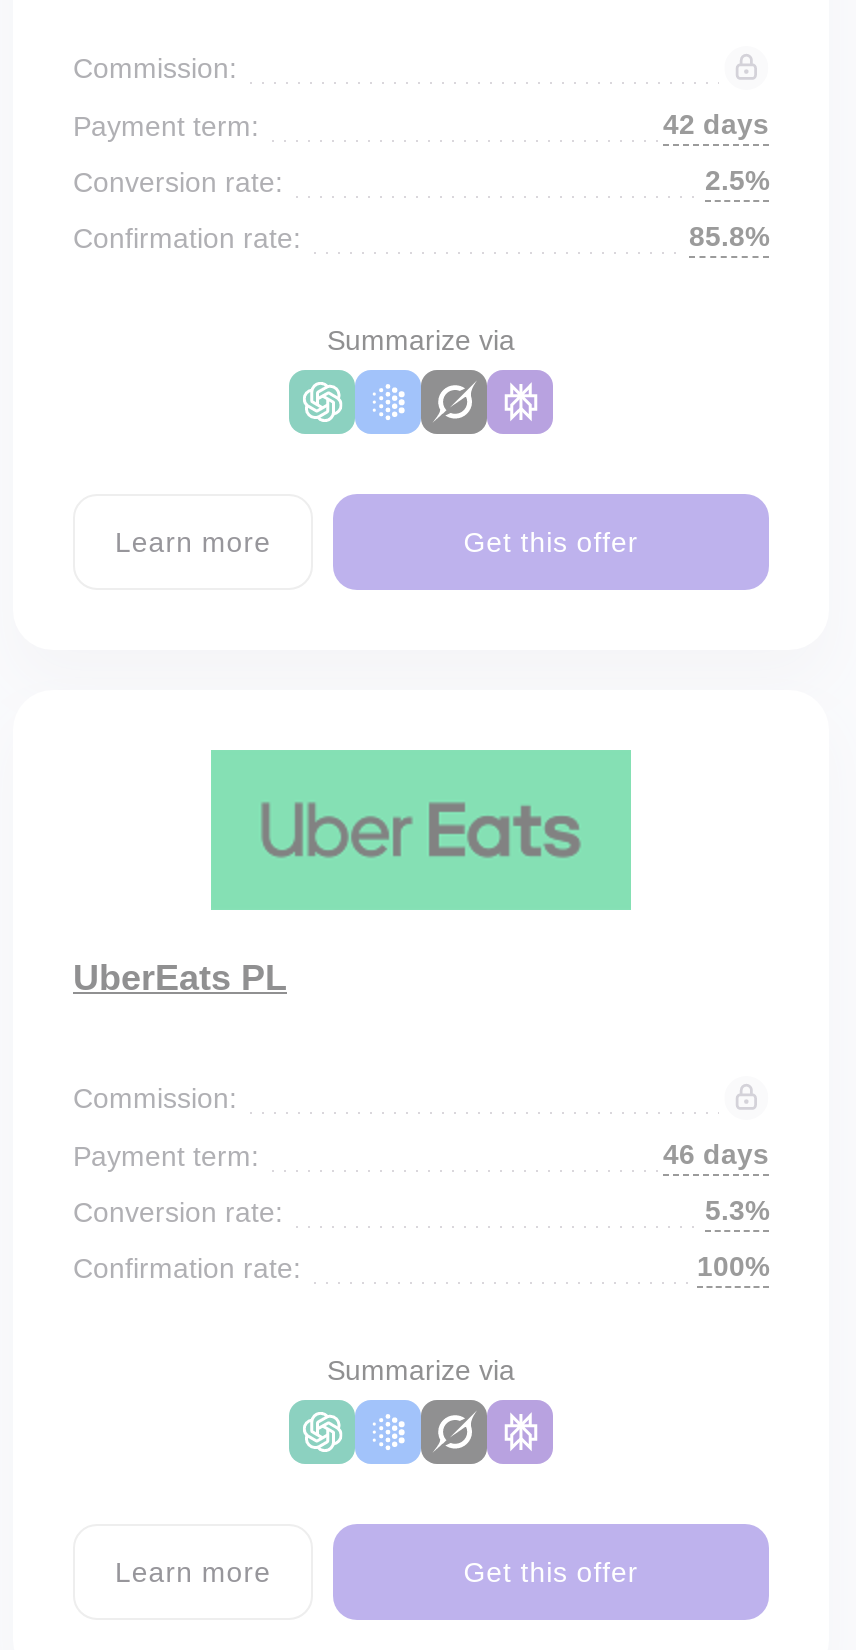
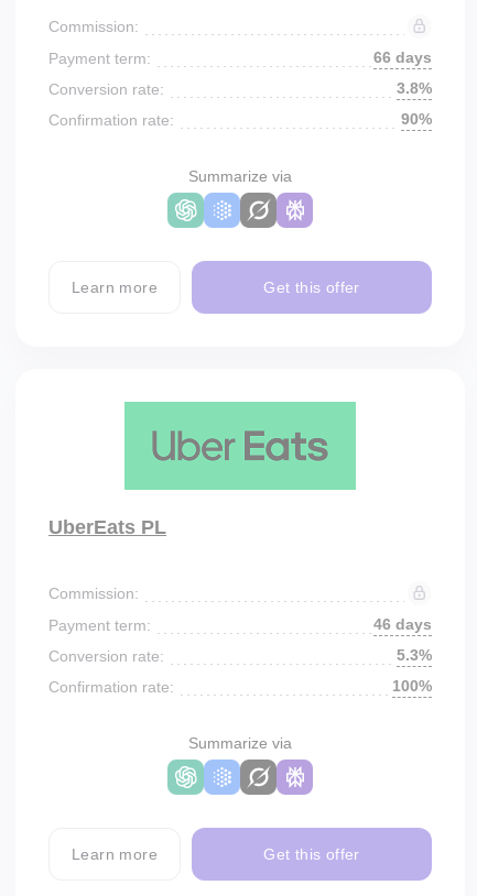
[663,108,769,140] 42 days -> [373,48,432,66] 66 days
[705,164,769,196] 2.5% -> [397,79,432,97] 3.8%
[689,220,769,252] 85.8% -> [401,110,432,128] 90%

